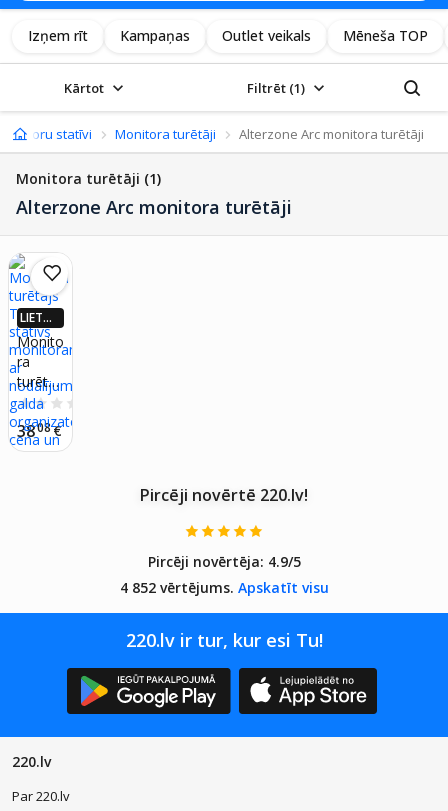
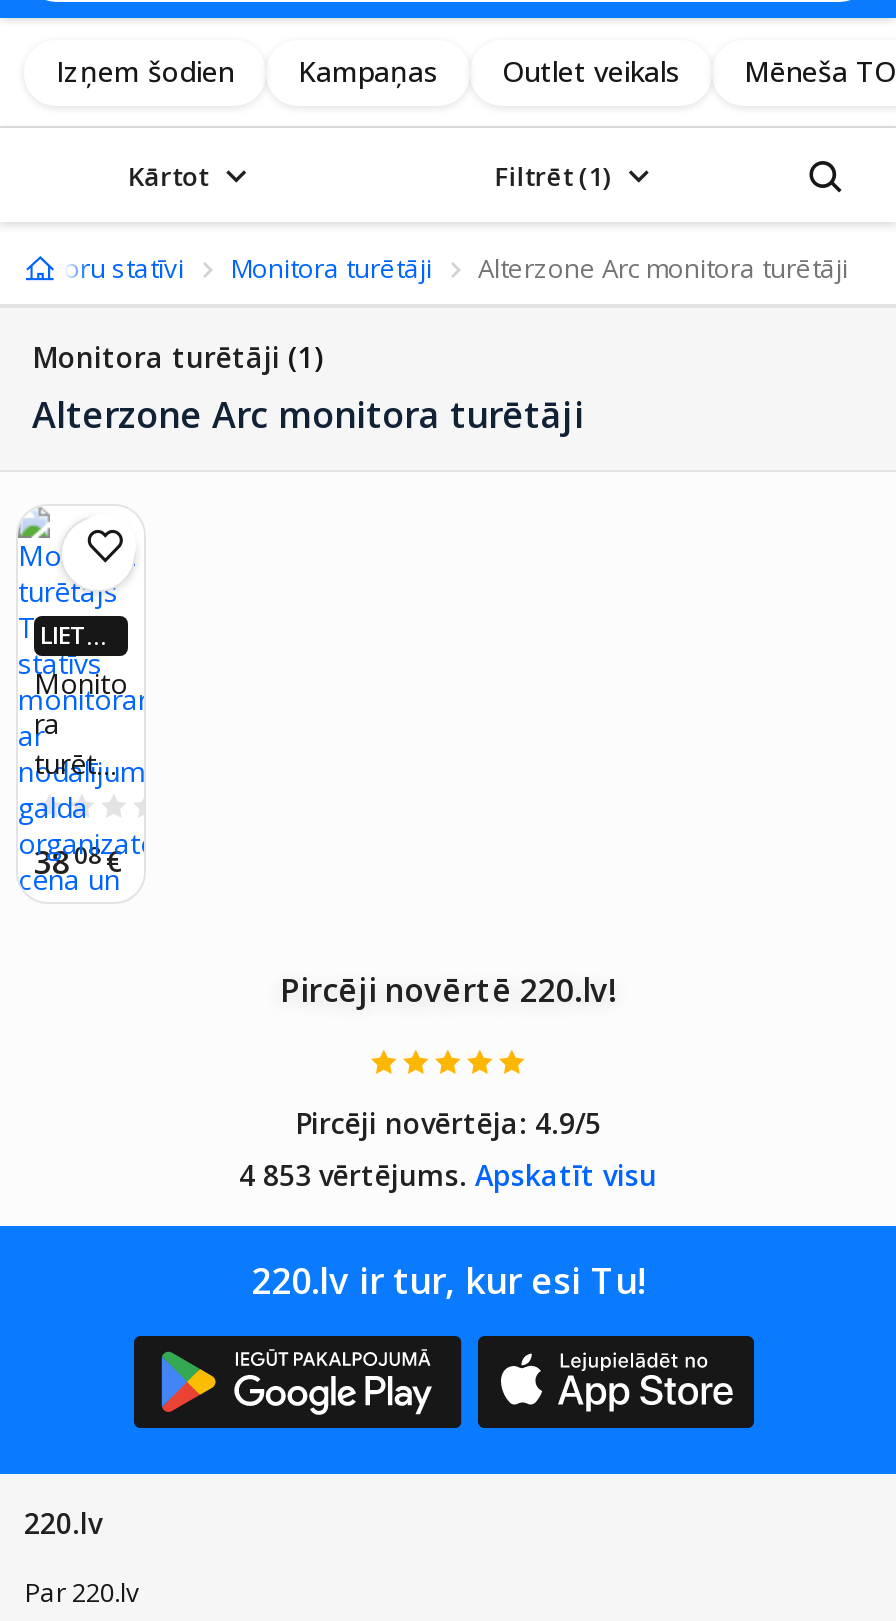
[28,25,88,44] Izņem rīt -> [56,51,234,89] Izņem šodien
[119,578,328,597] 4 852 vērtējums. Apskatīt visu -> [239,1157,657,1195] 4 853 vērtējums. Apskatīt visu

